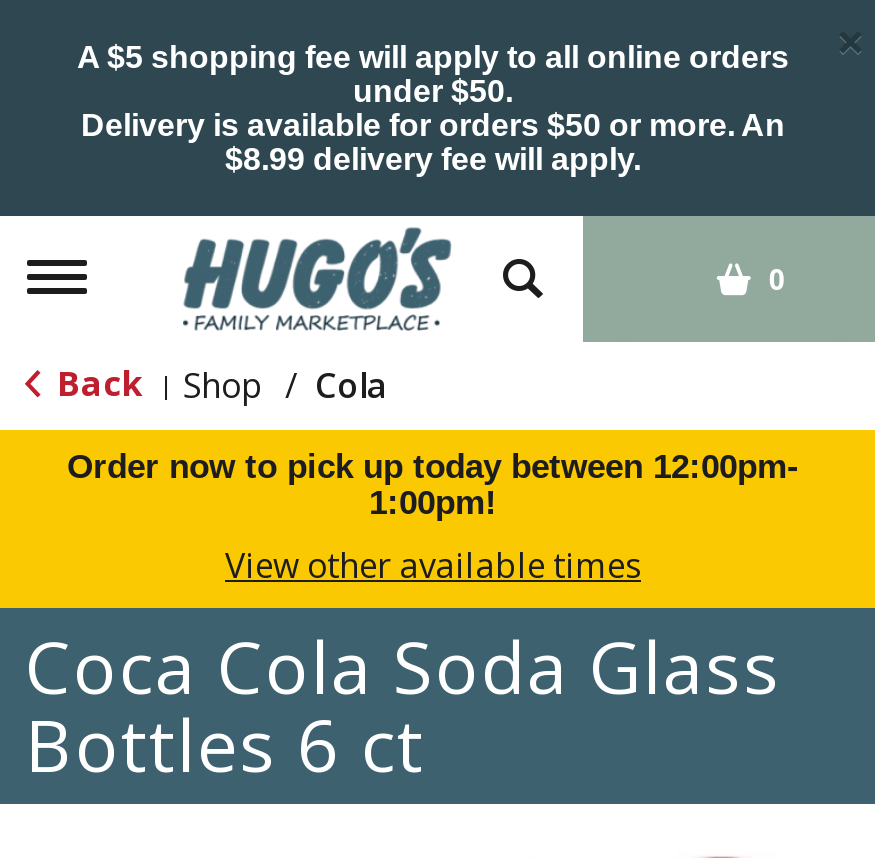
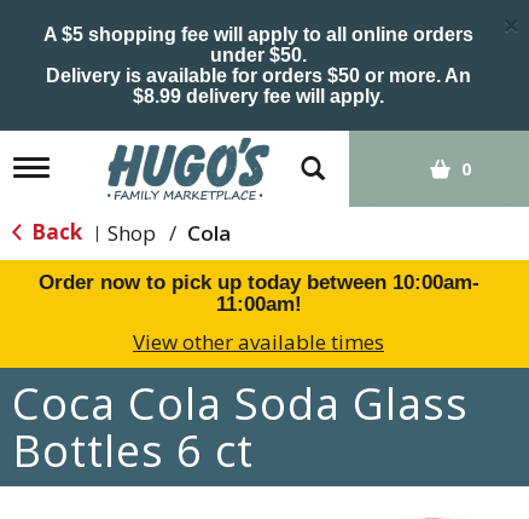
[67,448,799,522] Order now to pick up today between 12:00pm- | 1:00pm! -> [38,271,479,316] Order now to pick up today between 10:00am- | 11:00am!

